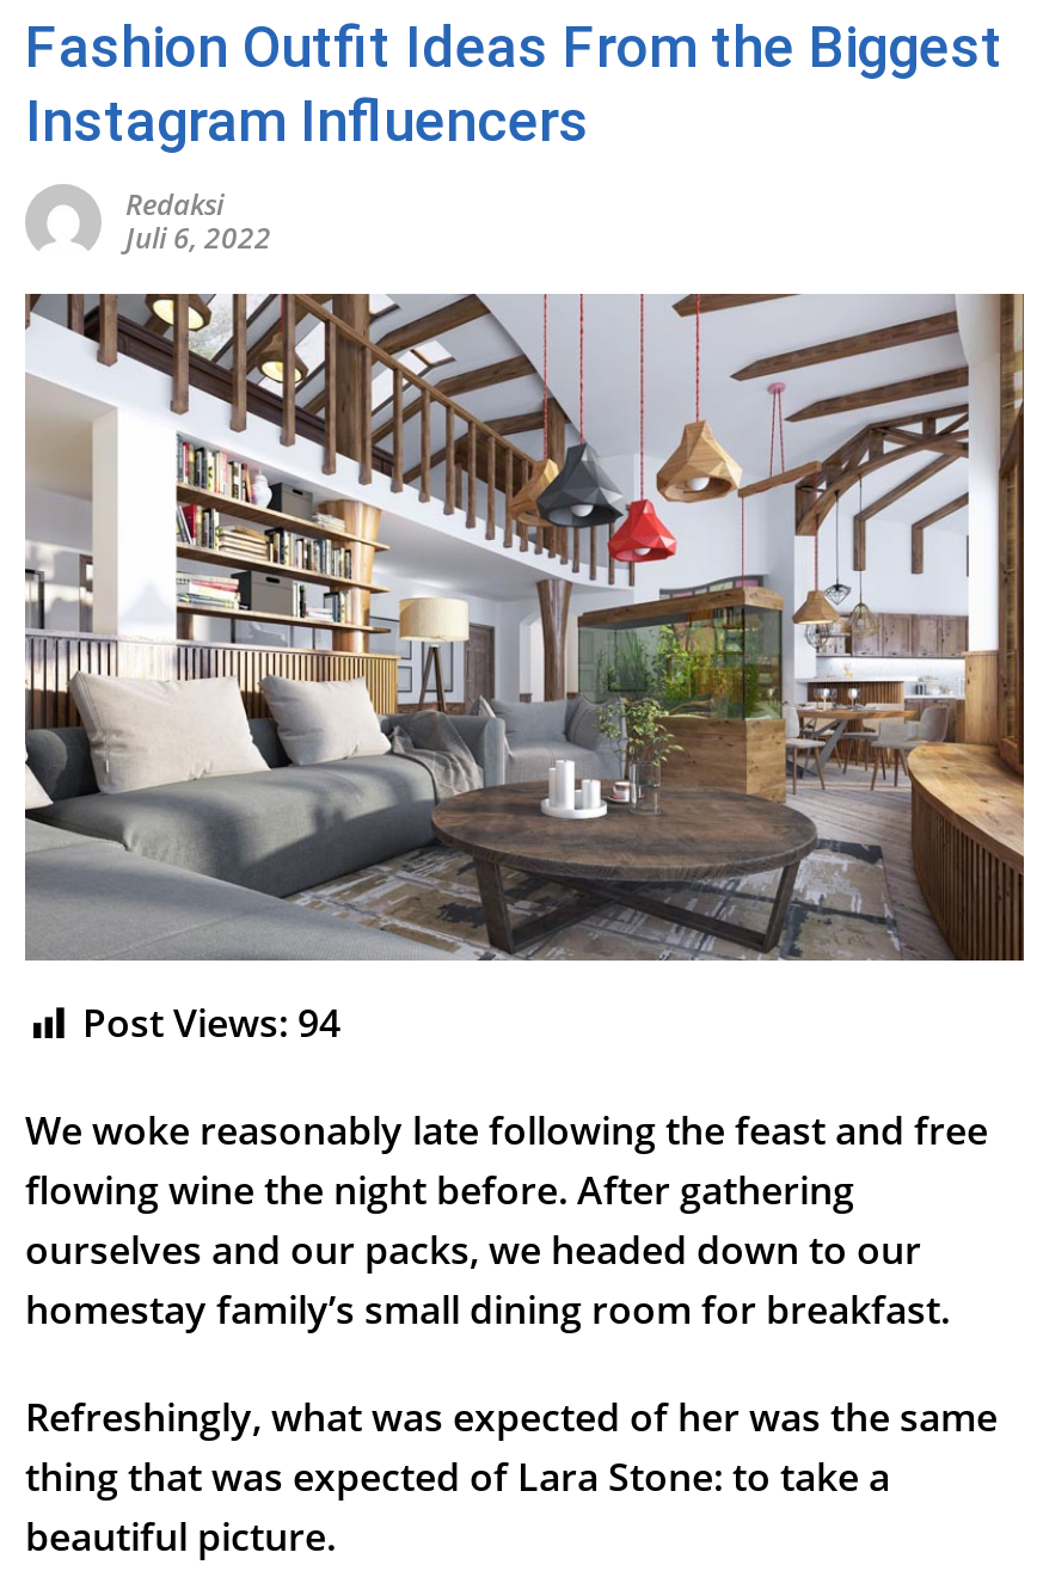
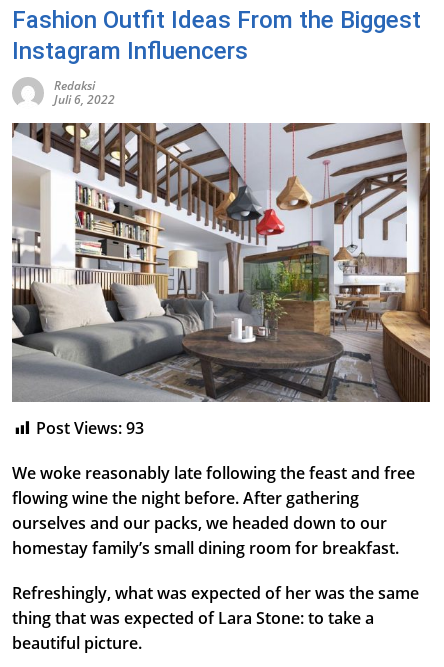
[82,996,340,1049] Post Views: 94 -> [36,417,144,439] Post Views: 93

